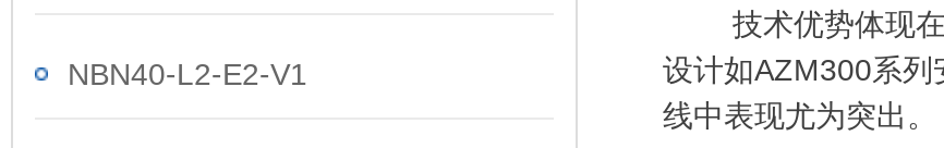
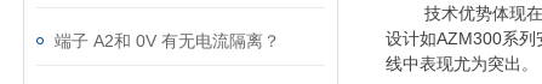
[68,57,307,91] NBN40-L2-E2-V1 -> [55,31,280,50] 端子 A2和 0V 有无电流隔离？

